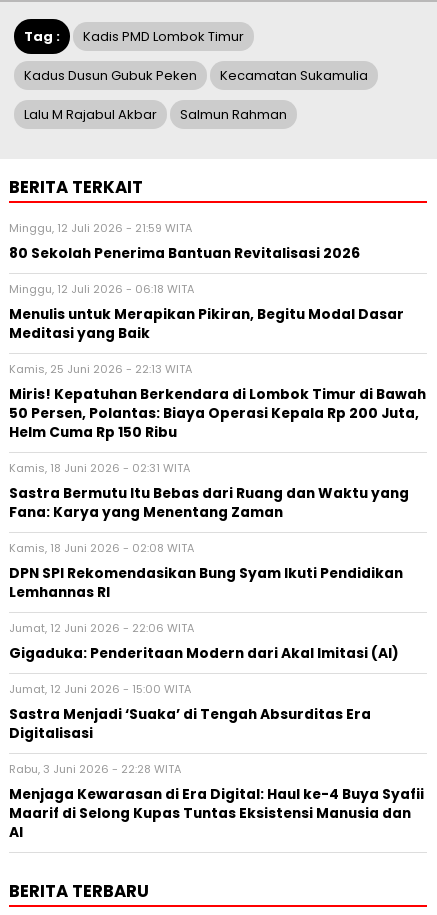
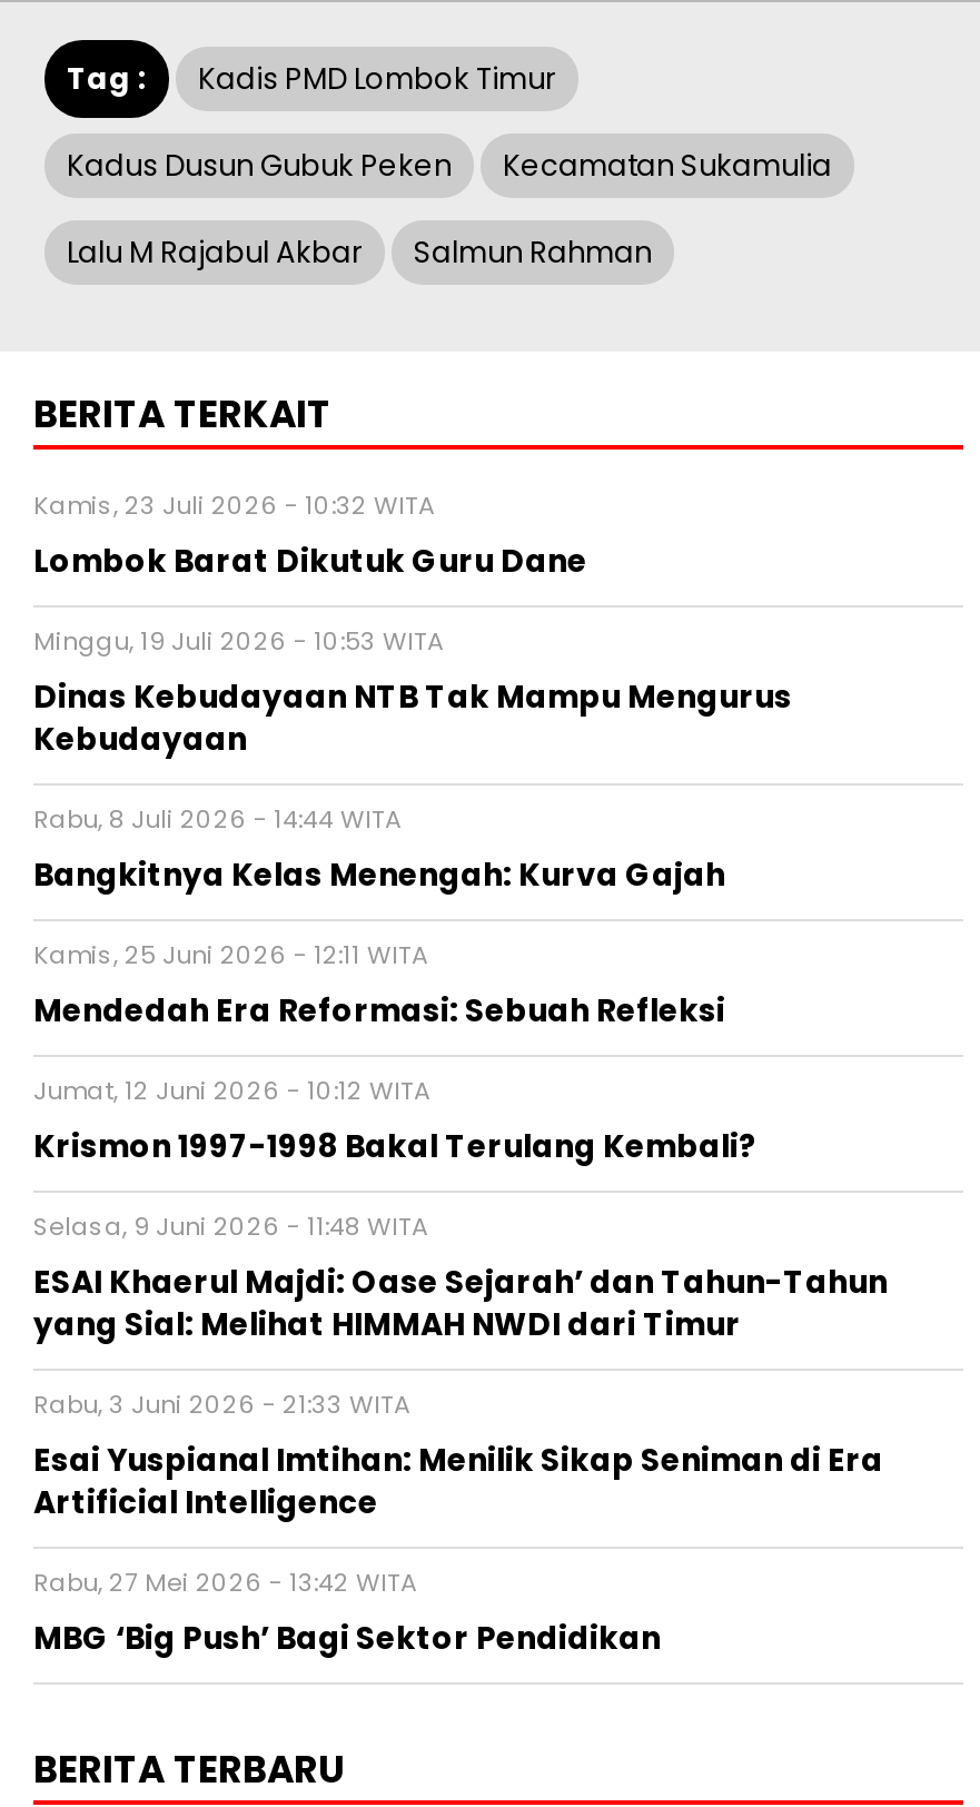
[9,220,360,263] Minggu, 12 Juli 2026 - 21:59 WITA | 80 Sekolah Penerima Bantuan Revitalisasi 2026 -> [33,488,587,584] Kamis, 23 Juli 2026 - 10:32 WITA | Lombok Barat Dikutuk Guru Dane
[9,281,404,343] Minggu, 12 Juli 2026 - 06:18 WITA | Menulis untuk Merapikan Pikiran, Begitu Modal Dasar | Meditasi yang Baik -> [33,624,792,762] Minggu, 19 Juli 2026 - 10:53 WITA | Dinas Kebudayaan NTB Tak Mampu Mengurus | Kebudayaan
[9,361,426,442] Kamis, 25 Juni 2026 - 22:13 WITA | Miris! Kepatuhan Berkendara di Lombok Timur di Bawah | 50 Persen, Polantas: Biaya Operasi Kepala Rp 200 Juta, | Helm Cuma Rp 150 Ribu -> [33,802,745,898] Rabu, 8 Juli 2026 - 14:44 WITA | Bangkitnya Kelas Menengah: Kurva Gajah
[9,460,409,522] Kamis, 18 Juni 2026 - 02:31 WITA | Sastra Bermutu Itu Bebas dari Ruang dan Waktu yang | Fana: Karya yang Menentang Zaman -> [33,938,745,1033] Kamis, 25 Juni 2026 - 12:11 WITA | Mendedah Era Reformasi: Sebuah Refleksi
[9,540,403,602] Kamis, 18 Juni 2026 - 02:08 WITA | DPN SPI Rekomendasikan Bung Syam Ikuti Pendidikan | Lemhannas RI -> [33,1074,763,1169] Jumat, 12 Juni 2026 - 10:12 WITA | Krismon 1997-1998 Bakal Terulang Kembali?
[9,620,399,663] Jumat, 12 Juni 2026 - 22:06 WITA | Gigaduka: Penderitaan Modern dari Akal Imitasi (AI) -> [33,1209,888,1347] Selasa, 9 Juni 2026 - 11:48 WITA | ESAI Khaerul Majdi: Oase Sejarah’ dan Tahun-Tahun | yang Sial: Melihat HIMMAH NWDI dari Timur
[9,681,371,743] Jumat, 12 Juni 2026 - 15:00 WITA | Sastra Menjadi ‘Suaka’ di Tengah Absurditas Era | Digitalisasi -> [33,1387,883,1525] Rabu, 3 Juni 2026 - 21:33 WITA | Esai Yuspianal Imtihan: Menilik Sikap Seniman di Era | Artificial Intelligence
[9,761,424,842] Rabu, 3 Juni 2026 - 22:28 WITA | Menjaga Kewarasan di Era Digital: Haul ke-4 Buya Syafii | Maarif di Selong Kupas Tuntas Eksistensi Manusia dan | AI -> [33,1565,674,1661] Rabu, 27 Mei 2026 - 13:42 WITA | MBG ‘Big Push’ Bagi Sektor Pendidikan

